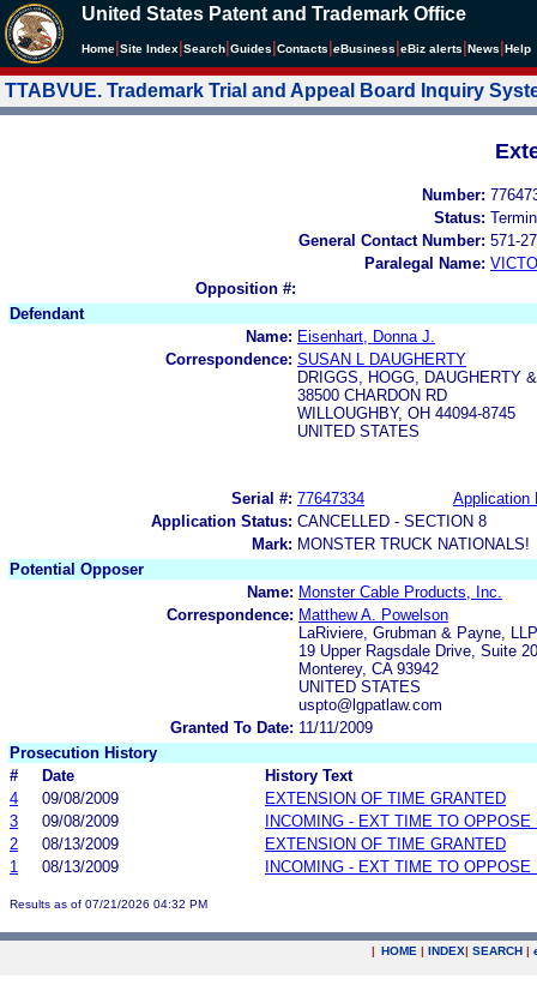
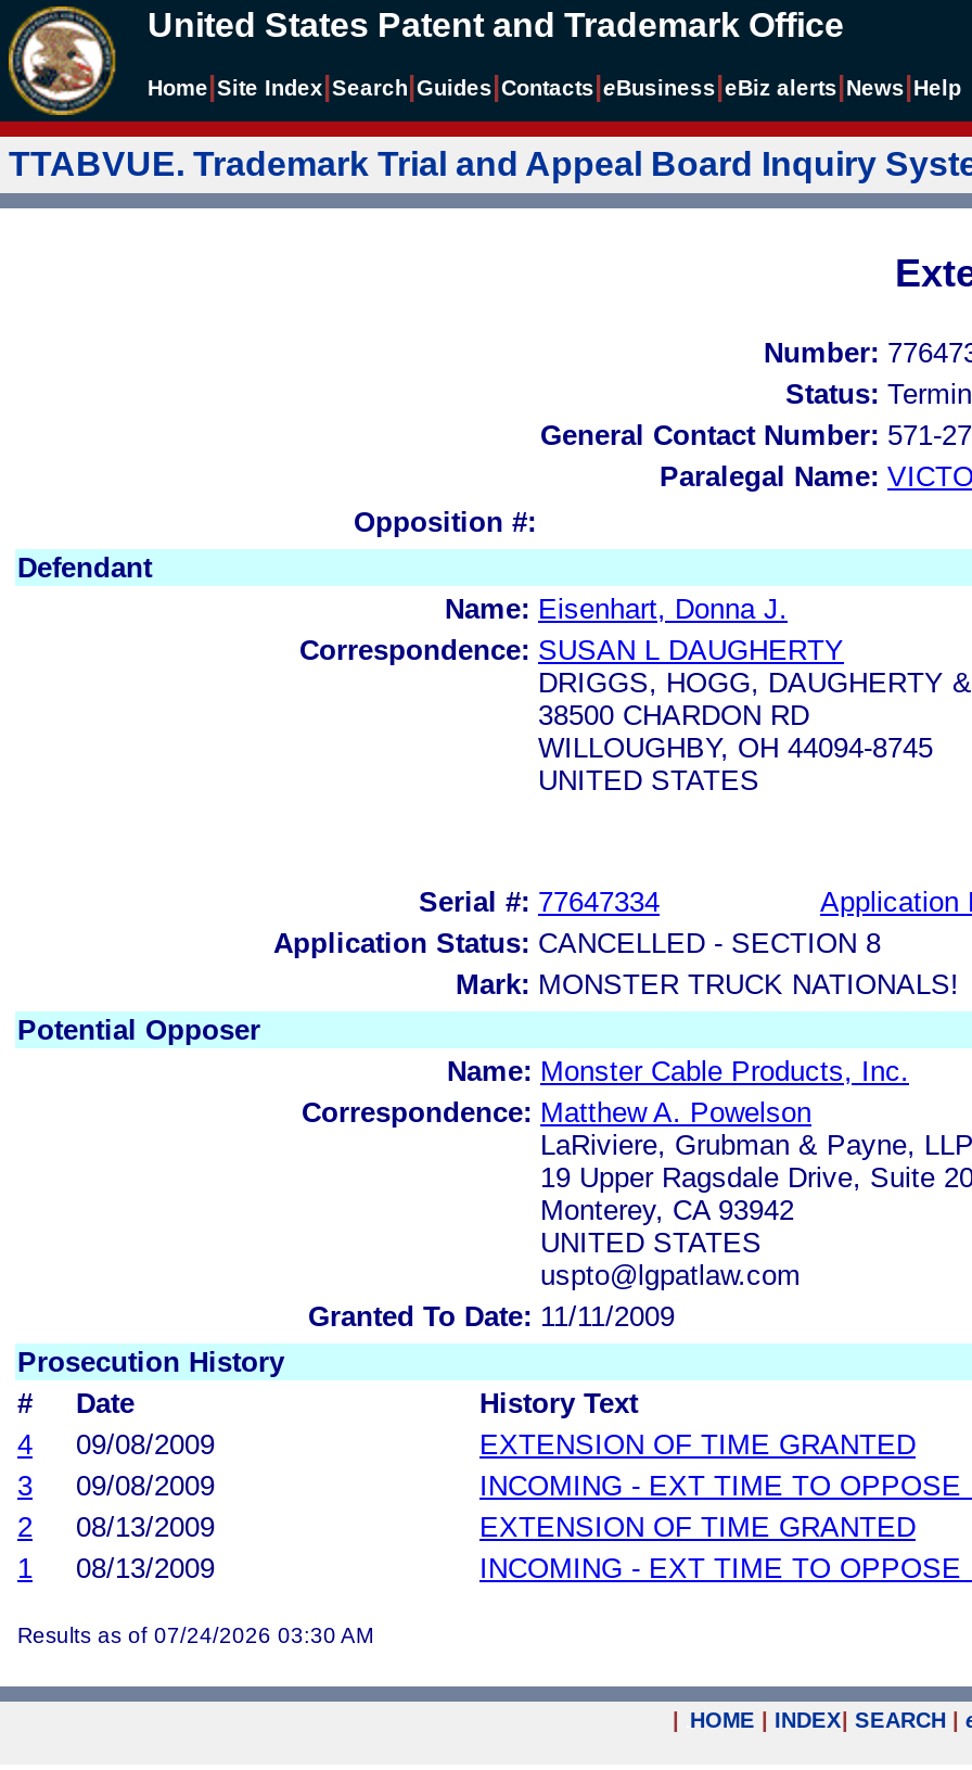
[10,897,207,910] Results as of 07/21/2026 04:32 PM -> [17,1623,373,1647] Results as of 07/24/2026 03:30 AM

